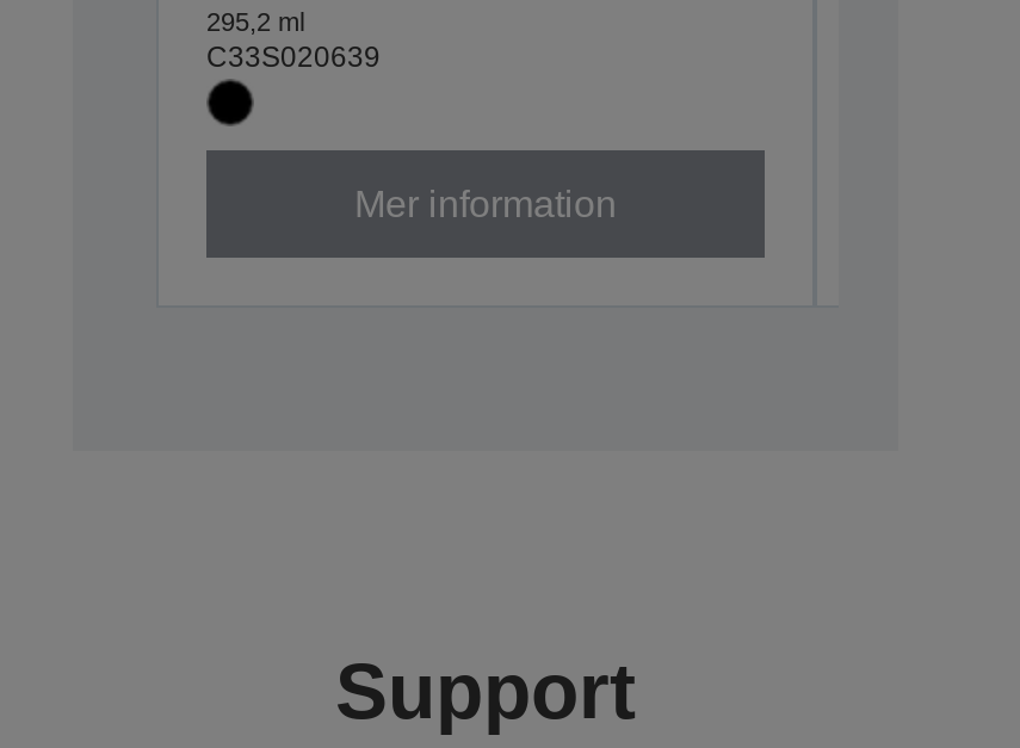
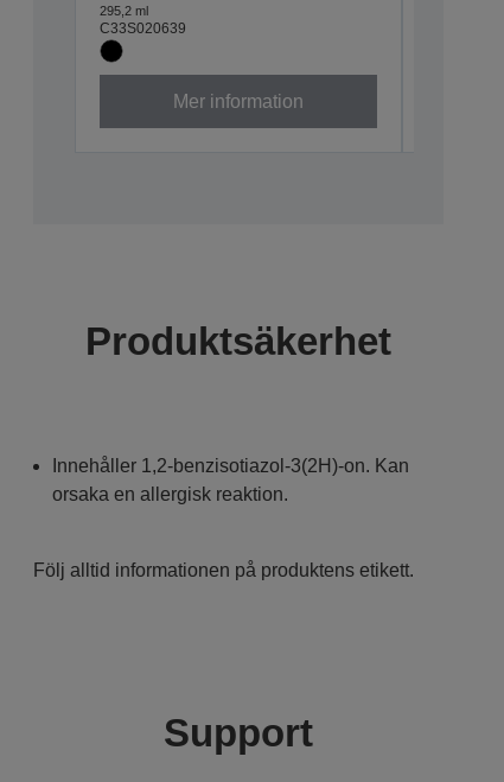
none -> [33,560,414,580] Följ alltid informationen på produktens etikett.
none -> [52,319,409,504] Produktsäkerhet | Innehåller 1,2-benzisotiazol-3(2H)-on. Kan | orsaka en allergisk reaktion.

